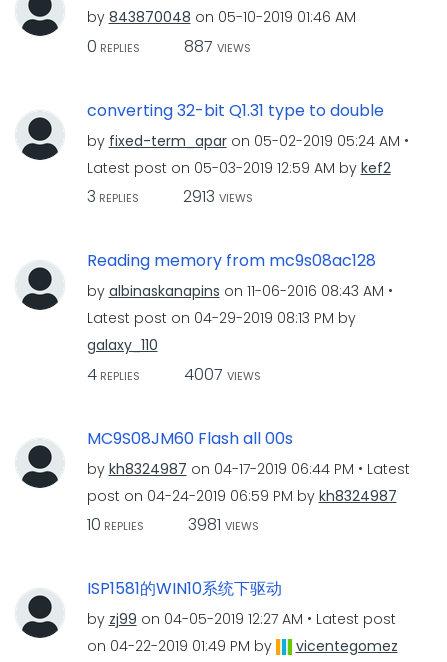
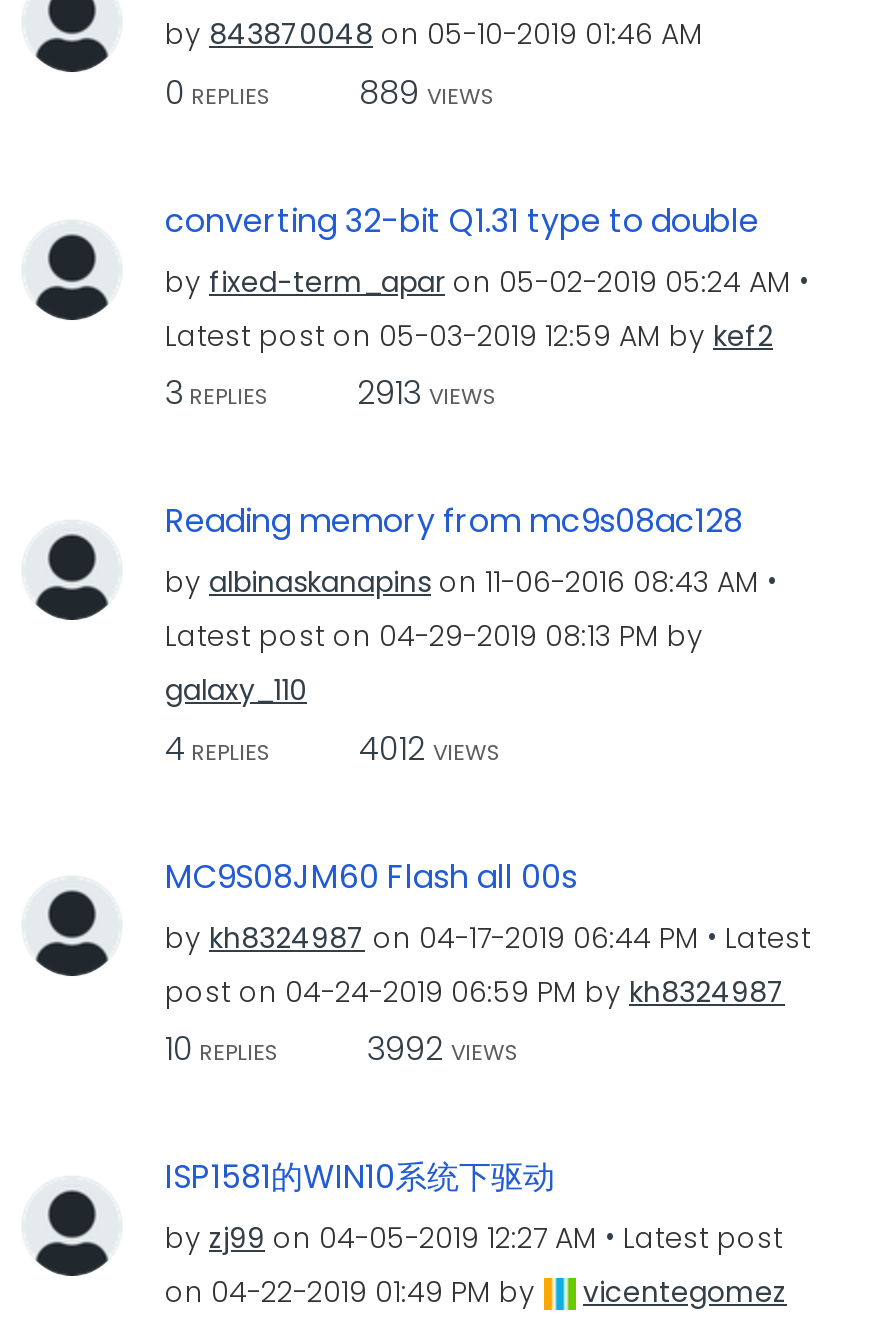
[183,34,250,57] 887 VIEWS -> [359,69,495,115] 889 VIEWS
[86,362,260,385] 4 REPLIES 4007 VIEWS -> [165,725,501,771] 4 REPLIES 4012 VIEWS
[86,513,258,536] 10 REPLIES 3981 VIEWS -> [165,1026,519,1072] 10 REPLIES 3992 VIEWS

